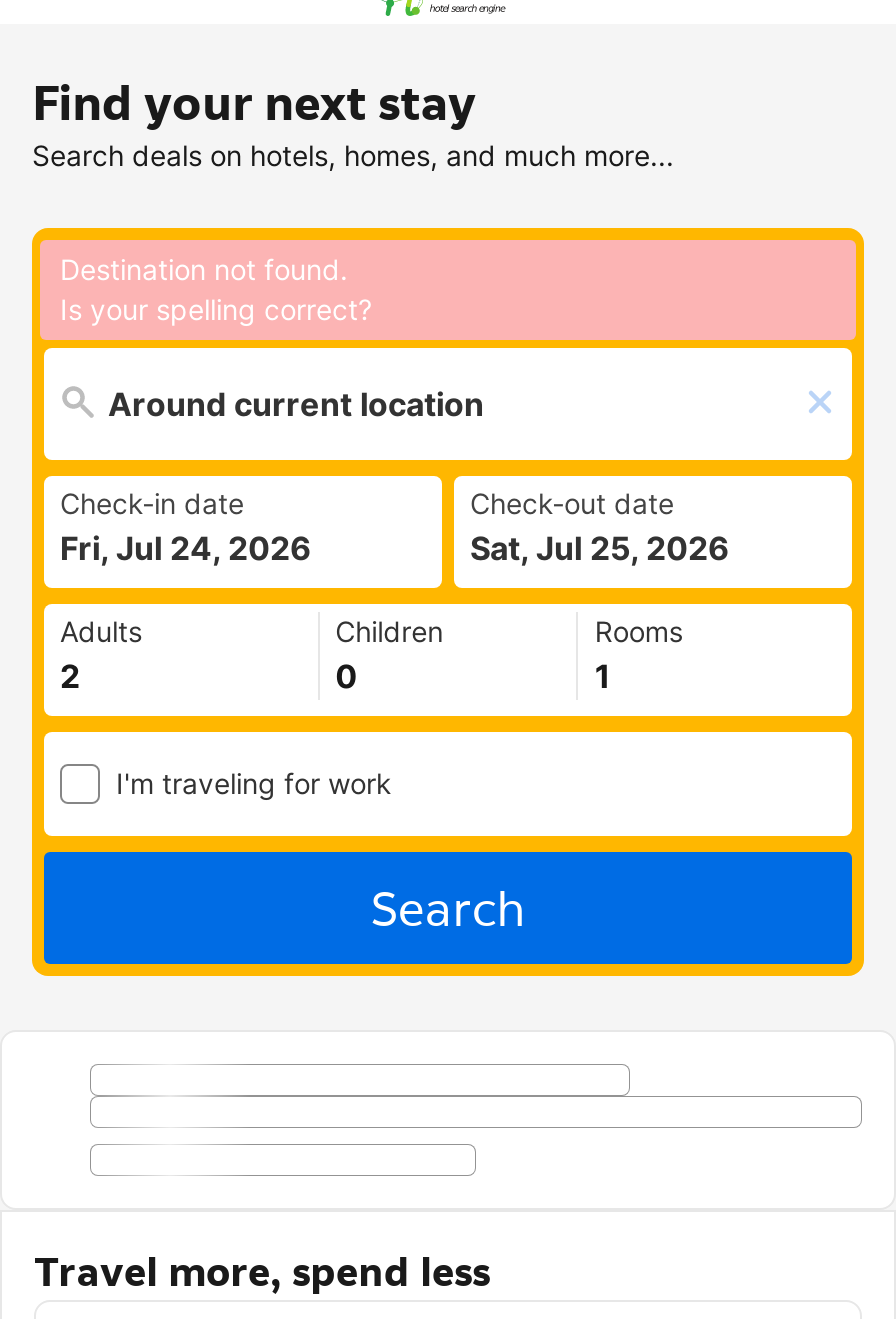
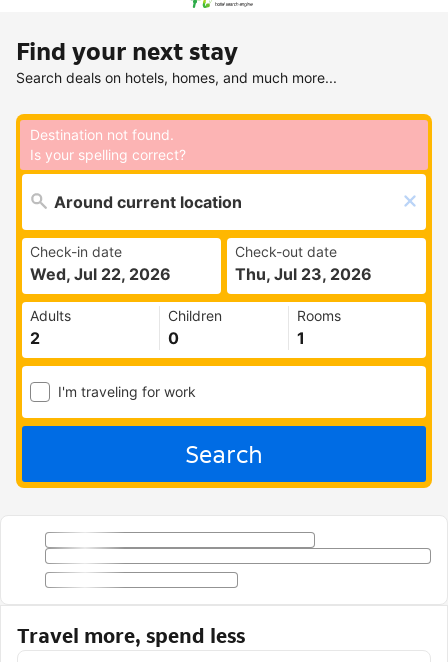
[60,528,312,568] Fri, Jul 24, 2026 -> [30,264,171,284] Wed, Jul 22, 2026
[470,528,730,568] Sat, Jul 25, 2026 -> [235,264,372,284] Thu, Jul 23, 2026

